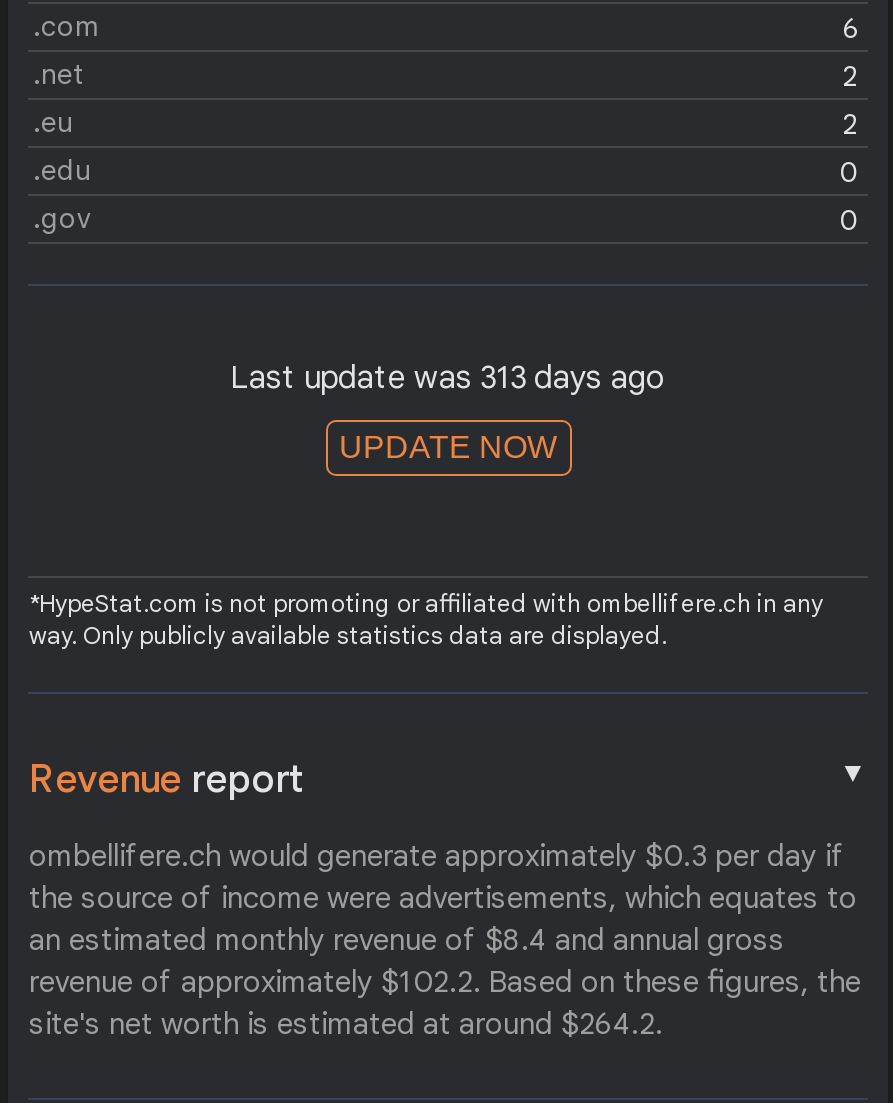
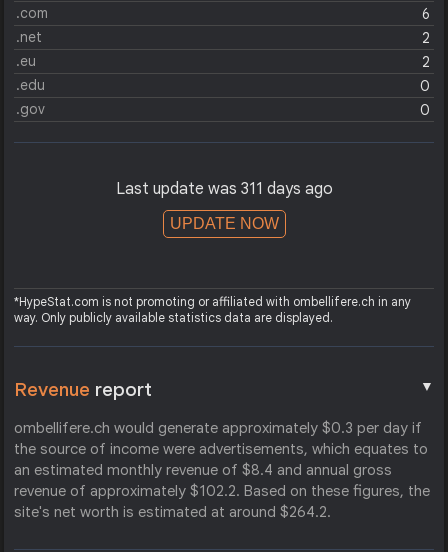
[230,358,666,398] Last update was 313 days ago -> [115,179,332,199] Last update was 311 days ago

